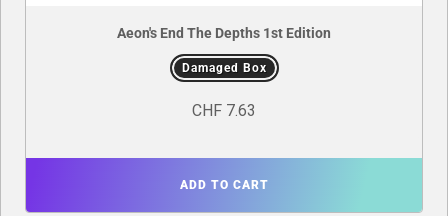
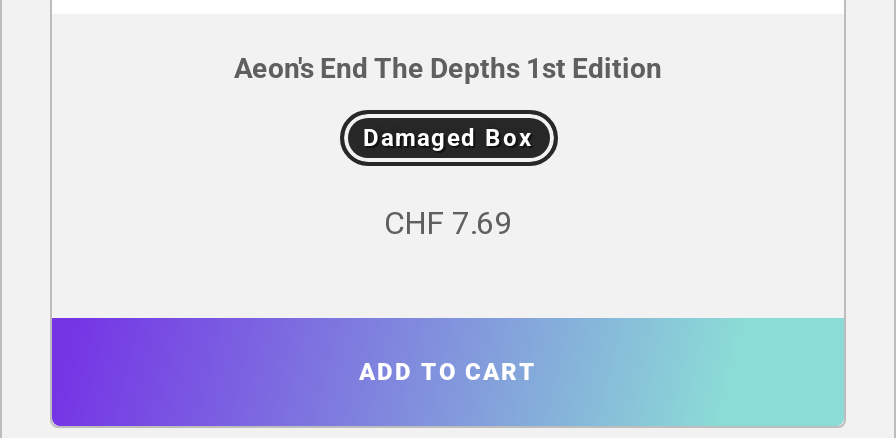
[192,101,256,120] CHF 7.63 -> [384,204,512,242] CHF 7.69

